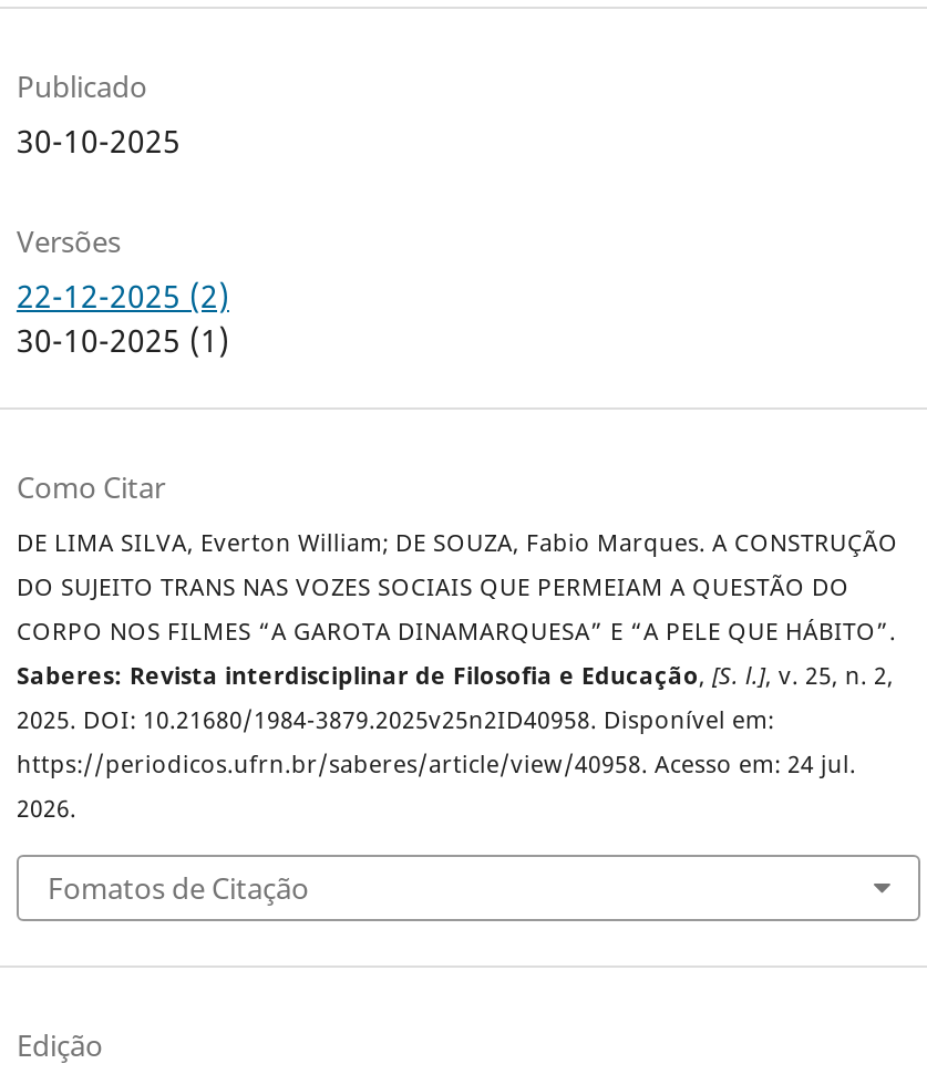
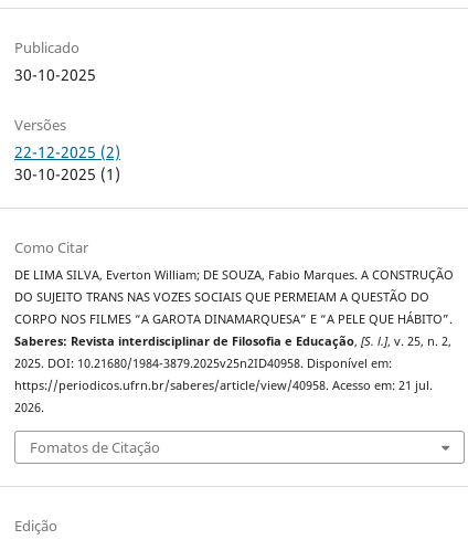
[17,748,856,779] https://periodicos.ufrn.br/saberes/article/view/40958. Acesso em: 24 jul. -> [14,378,433,393] https://periodicos.ufrn.br/saberes/article/view/40958. Acesso em: 21 jul.

